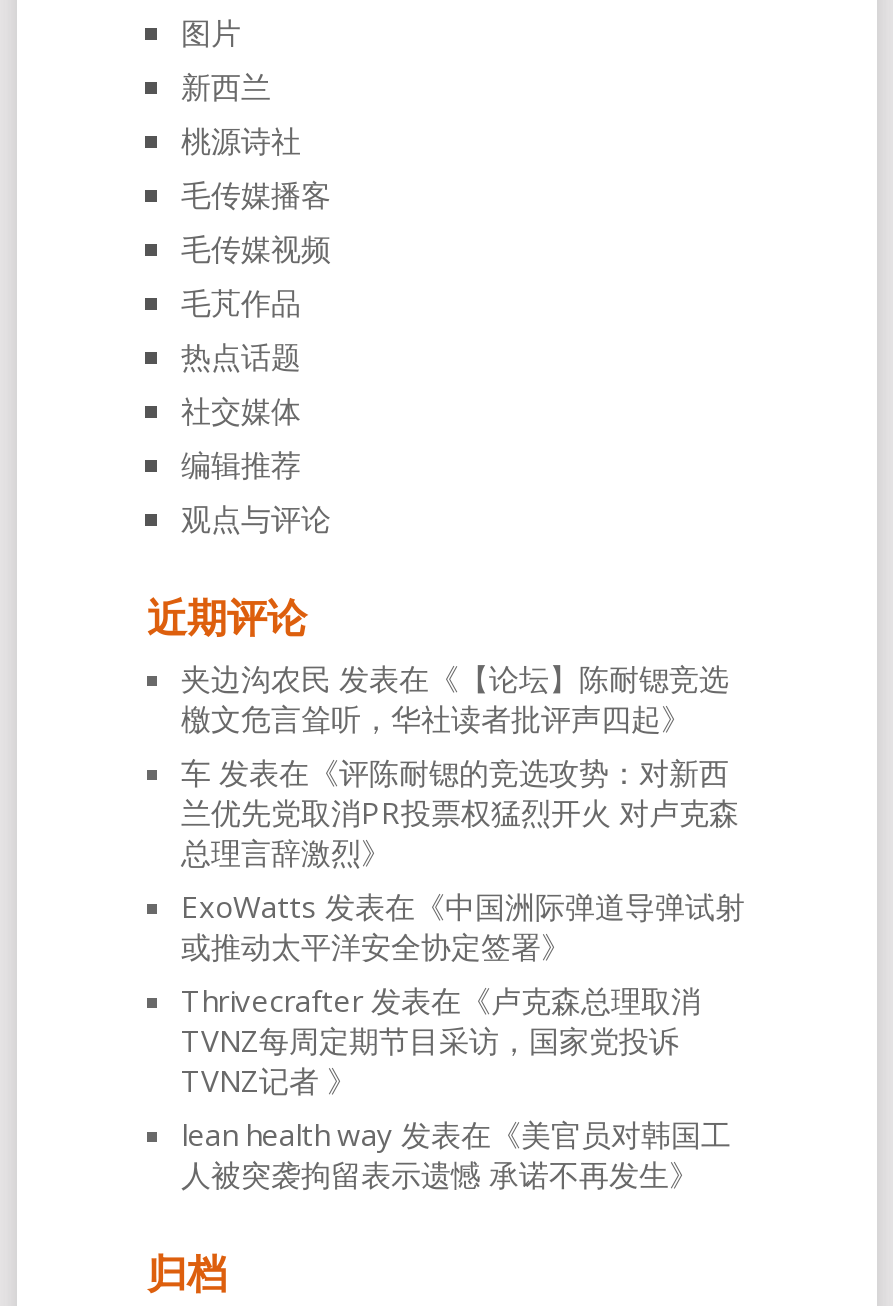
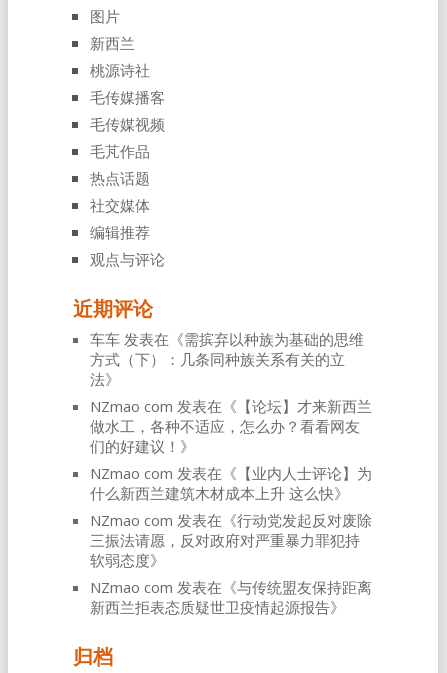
[181,658,745,1194] 夹边沟农民发表在《【论坛】陈耐锶竞选 | 檄文危言耸听，华社读者批评声四起》 | 车发表在《评陈耐锶的竞选攻势：对新西 | 兰优先党取消PR投票权猛烈开火 对卢克森 | 总理言辞激烈》 | ExoWatts发表在《中国洲际弹道导弹试射 | 或推动太平洋安全协定签署》 | Thrivecrafter发表在《卢克森总理取消 | TVNZ每周定期节目采访，国家党投诉 | TVNZ记者》 | lean health way发表在《美官员对韩国工 | 人被突袭拘留表示遗憾 承诺不再发生》 -> [90,329,372,617] 车车发表在《需摈弃以种族为基础的思维 | 方式（下）：几条同种族关系有关的立 | 法》 | NZmao com发表在《【论坛】才来新西兰 | 做水工，各种不适应，怎么办？看看网友 | 们的好建议！》 | NZmao com发表在《【业内人士评论】为 | 什么新西兰建筑木材成本上升 这么快》 | NZmao com发表在《行动党发起反对废除 | 三振法请愿，反对政府对严重暴力罪犯持 | 软弱态度》 | NZmao com发表在《与传统盟友保持距离 | 新西兰拒表态质疑世卫疫情起源报告》

